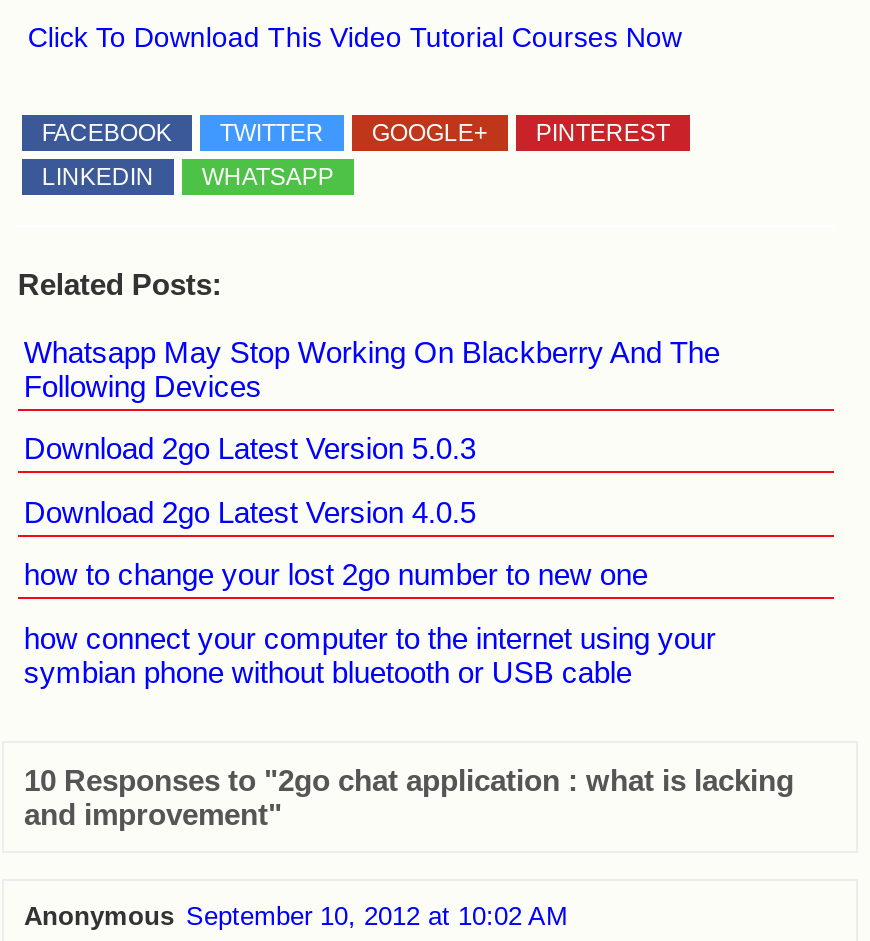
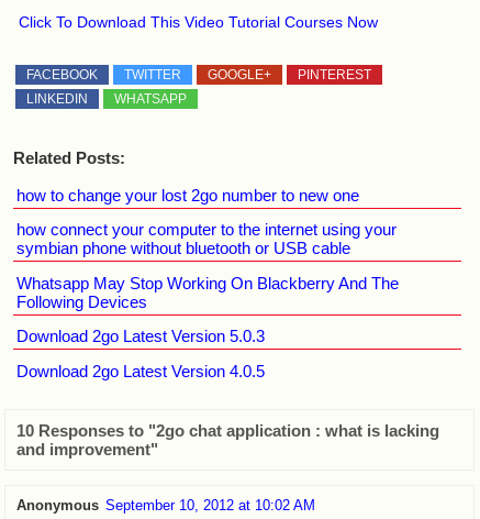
moved [24,334,720,528] -> [16,273,399,380]: Whatsapp May Stop Working On Blackberry And The | Following Devices | Download 2go Latest Version 5.0.3 | Download 2go Latest Version 4.0.5
moved [24,557,716,688] -> [16,185,396,257]: how to change your lost 2go number to new one | how connect your computer to the internet using your | symbian phone without bluetooth or USB cable

